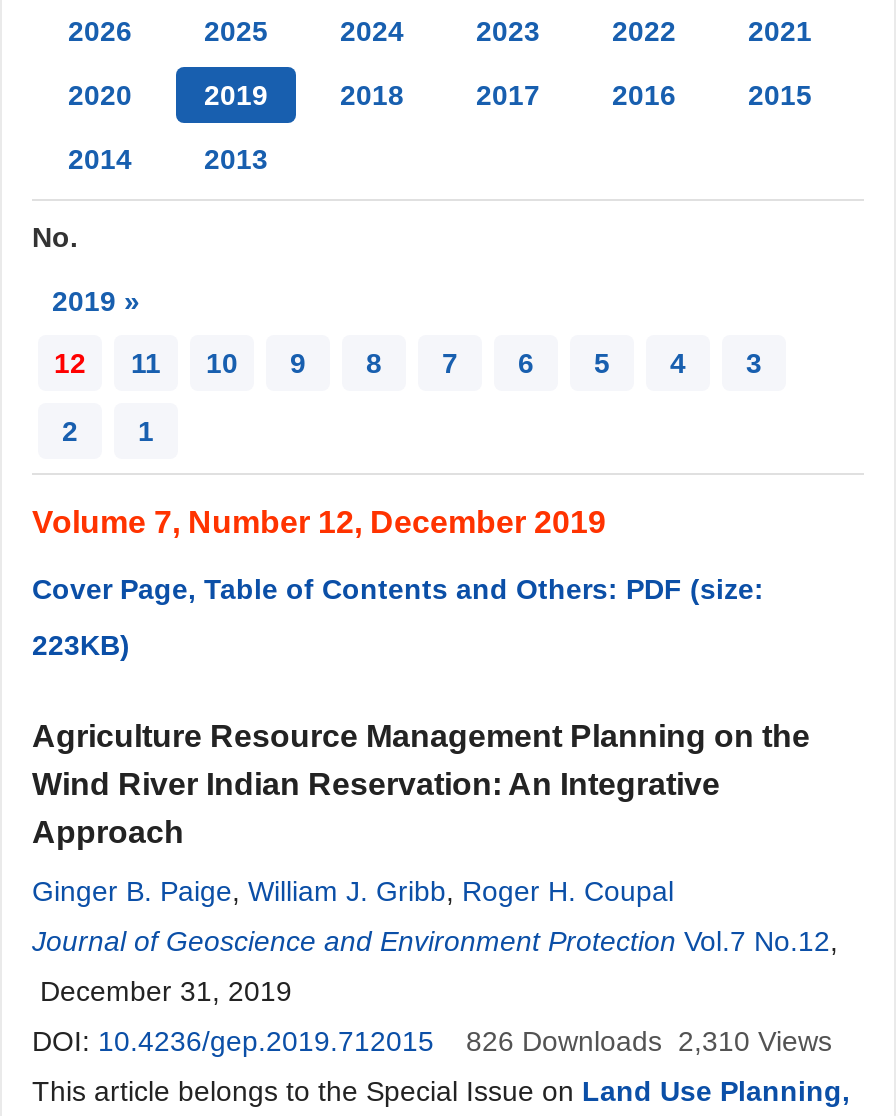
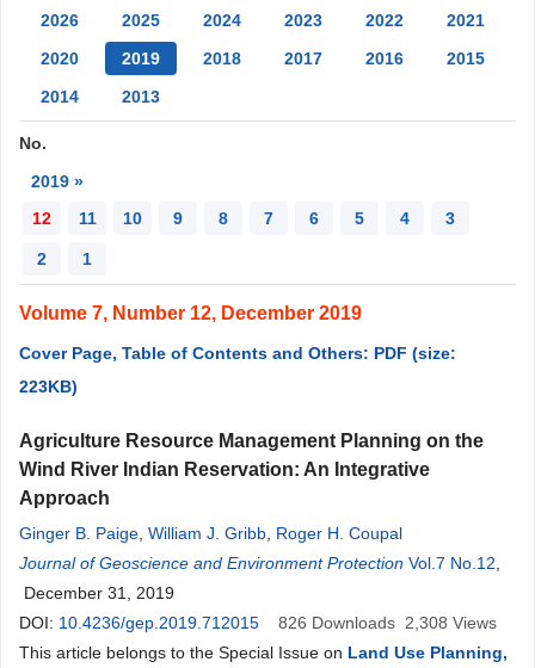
[466,1025,832,1057] 826 Downloads 2,310 Views -> [278,613,497,632] 826 Downloads 2,308 Views

